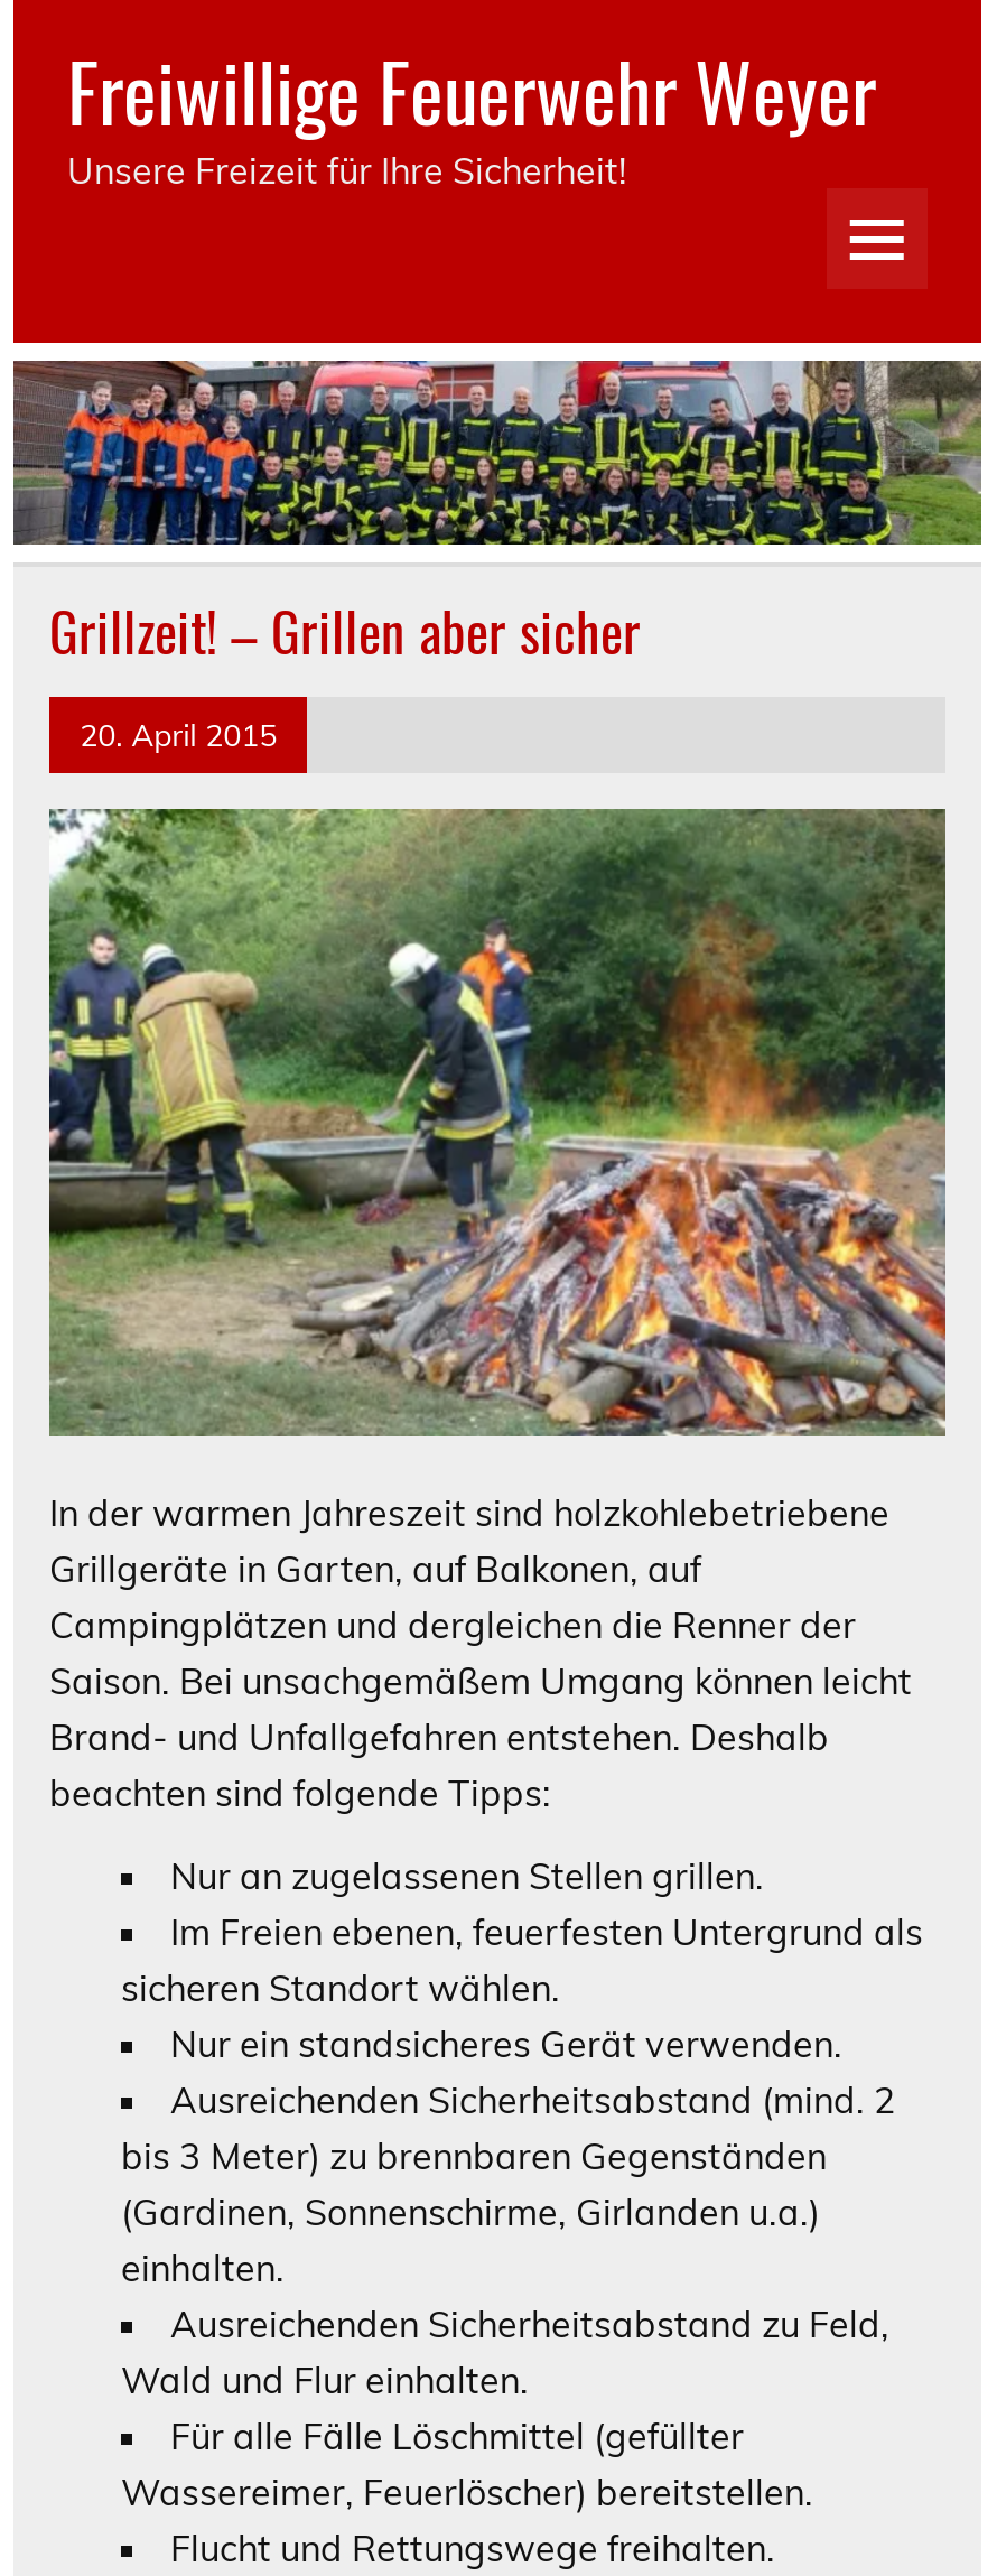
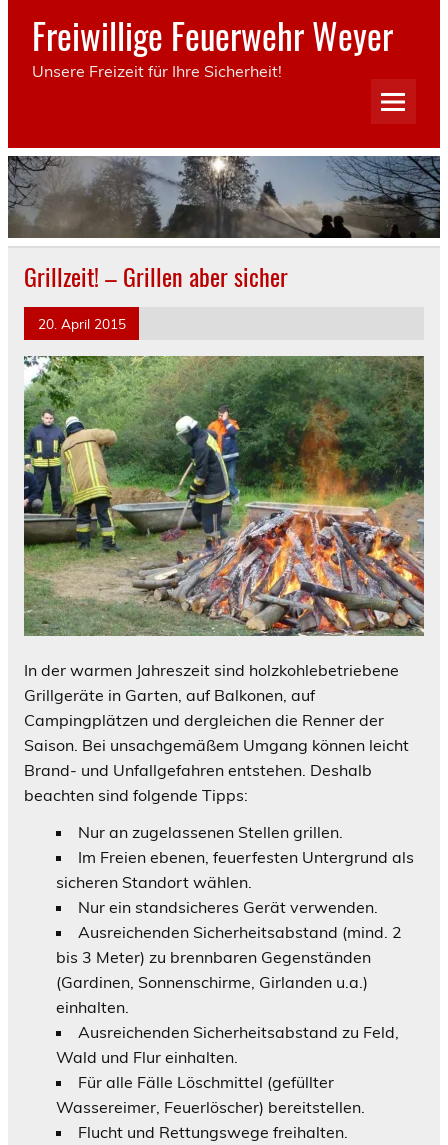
[13,359,984,547] [image] -> [8,155,441,239] [image]

